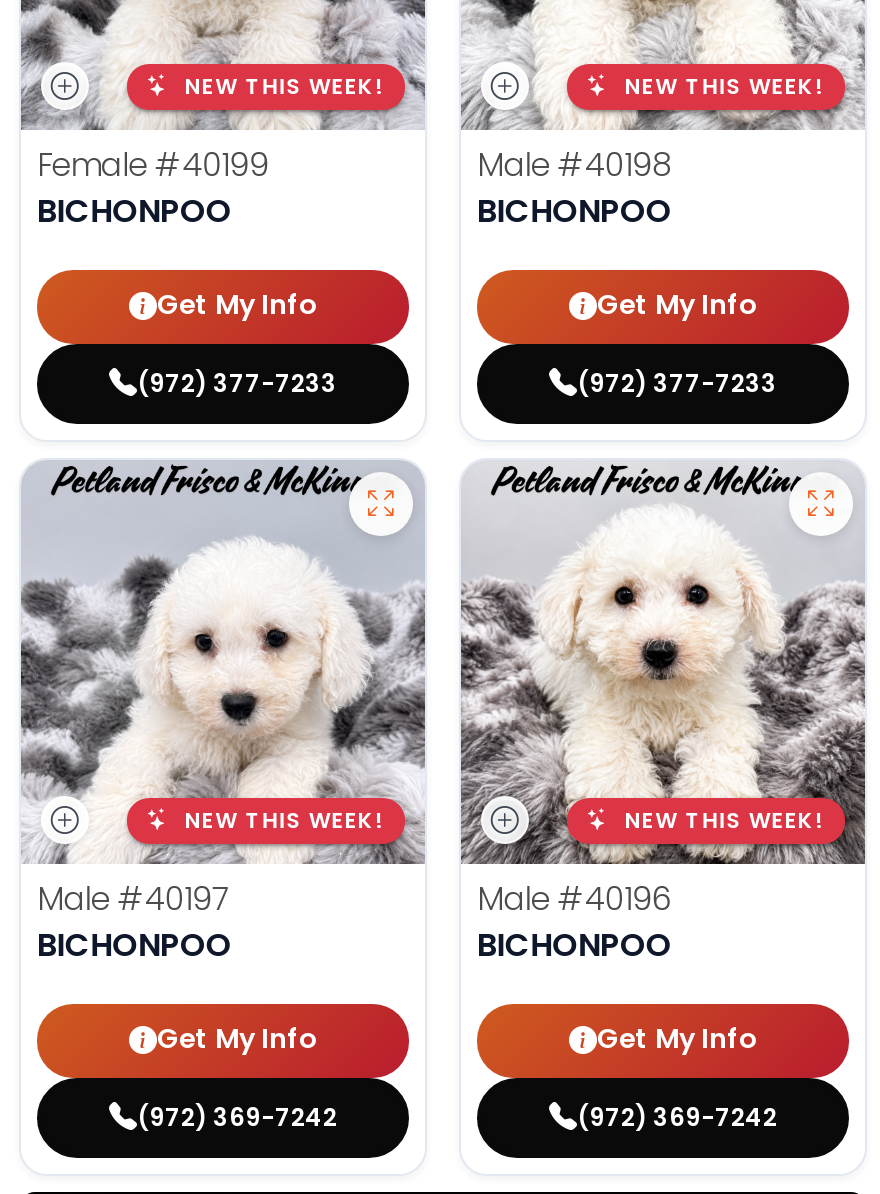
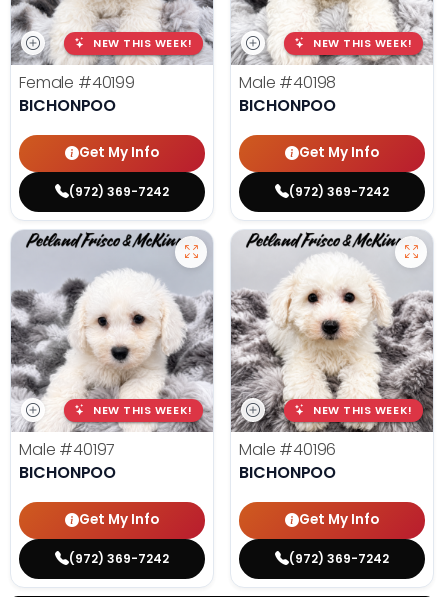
[137,366,337,400] (972) 377-7233 -> [69,183,169,200] (972) 369-7242
[577,366,777,400] (972) 377-7233 -> [289,183,389,200] (972) 369-7242

